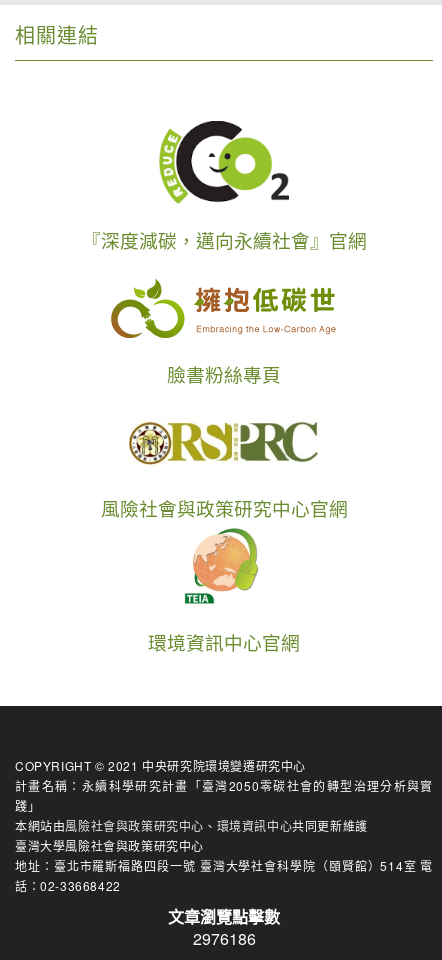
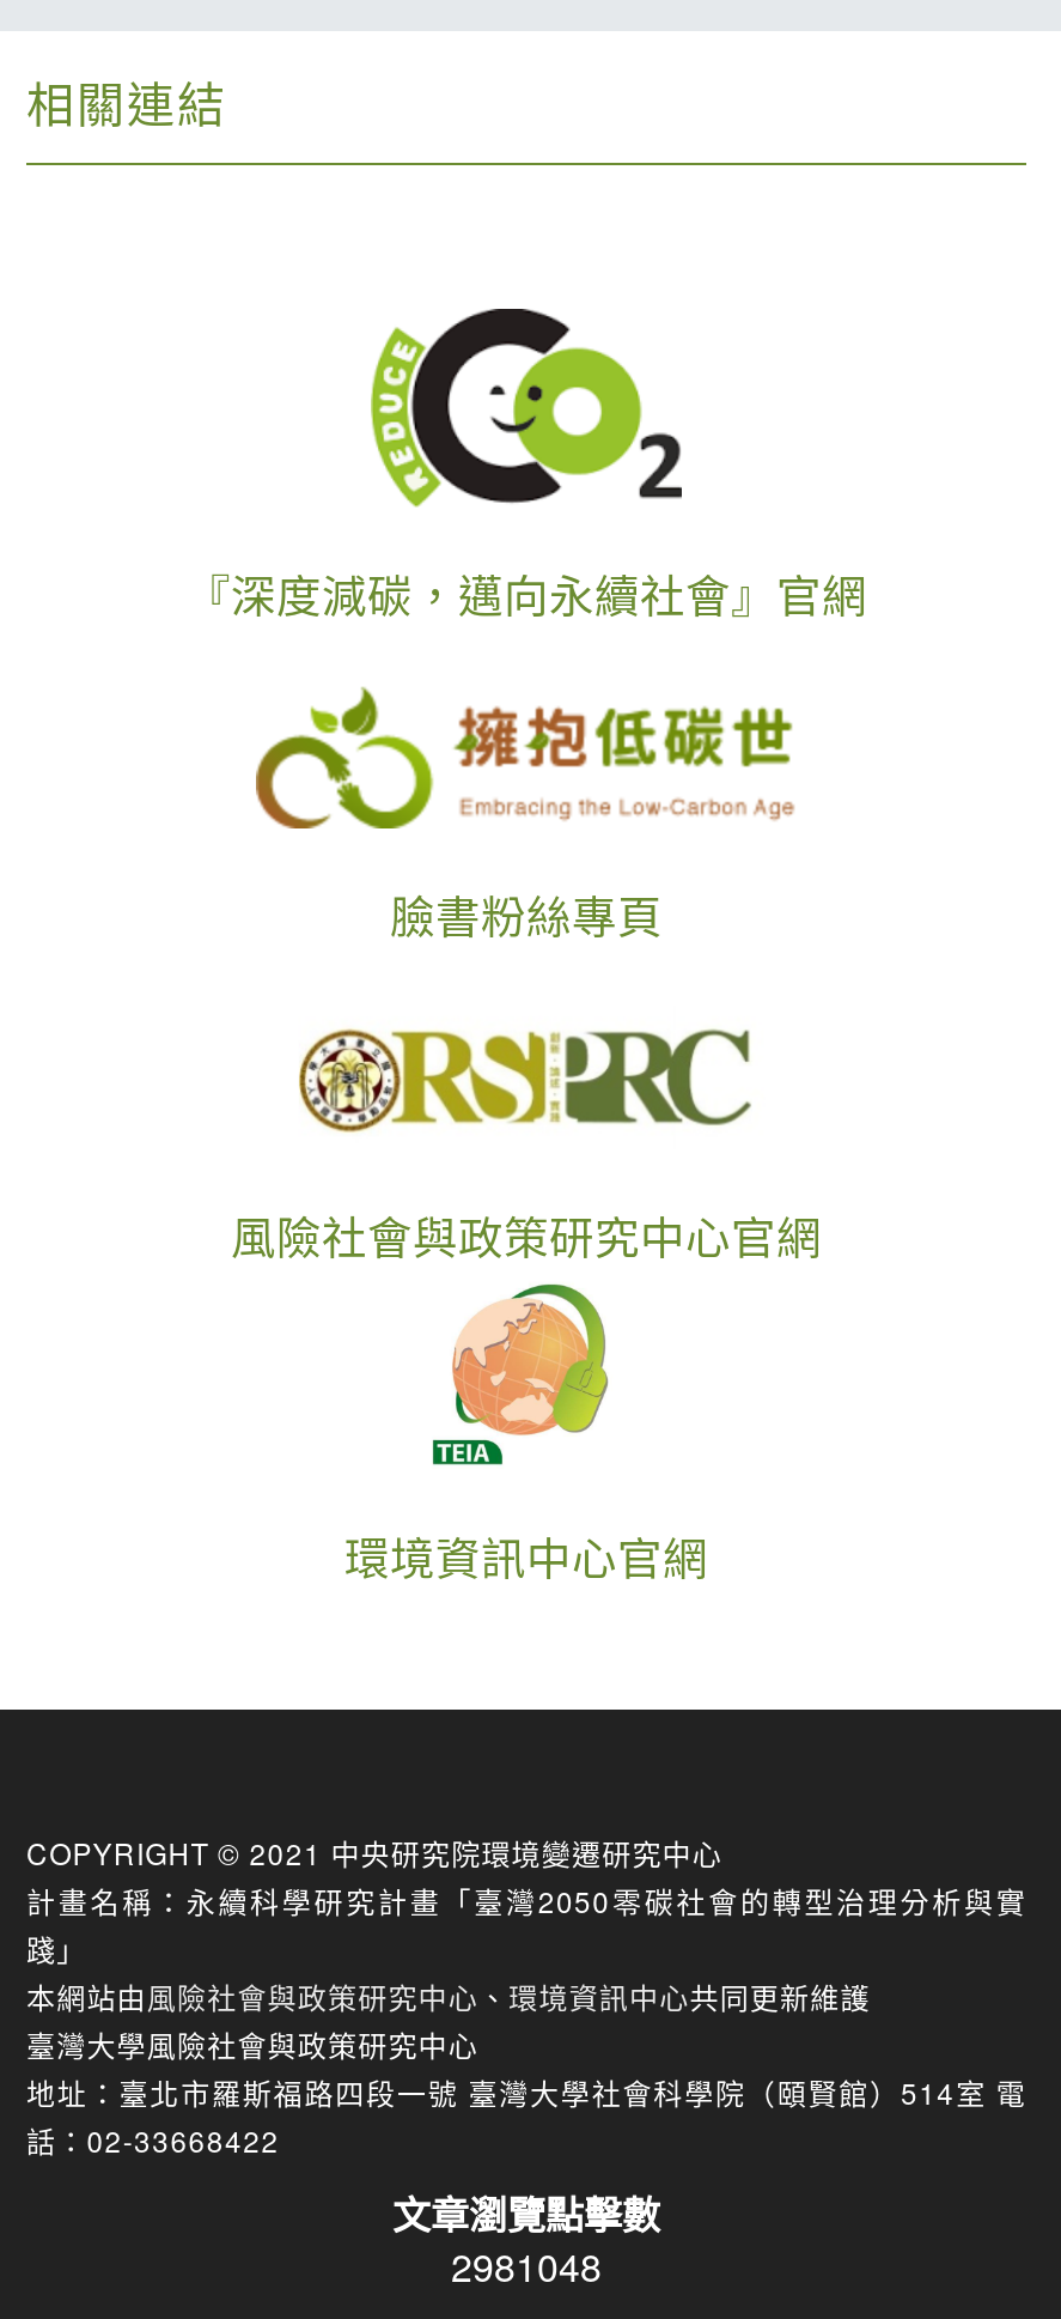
[192,927,255,950] 2976186 -> [451,2239,602,2294] 2981048

